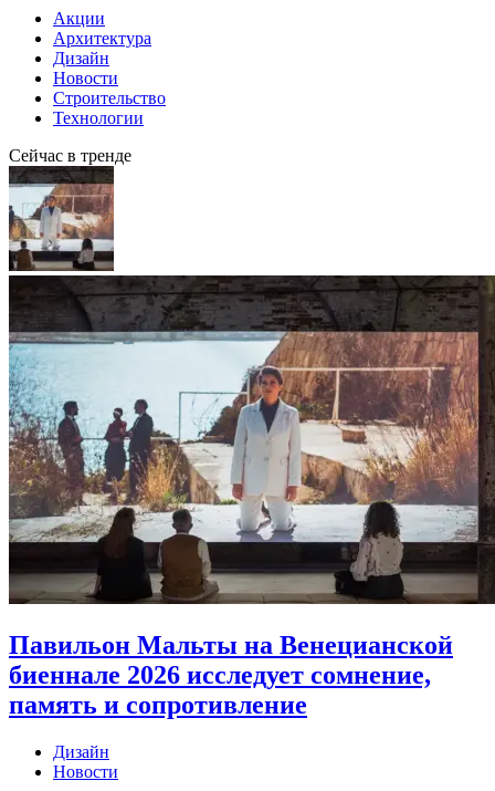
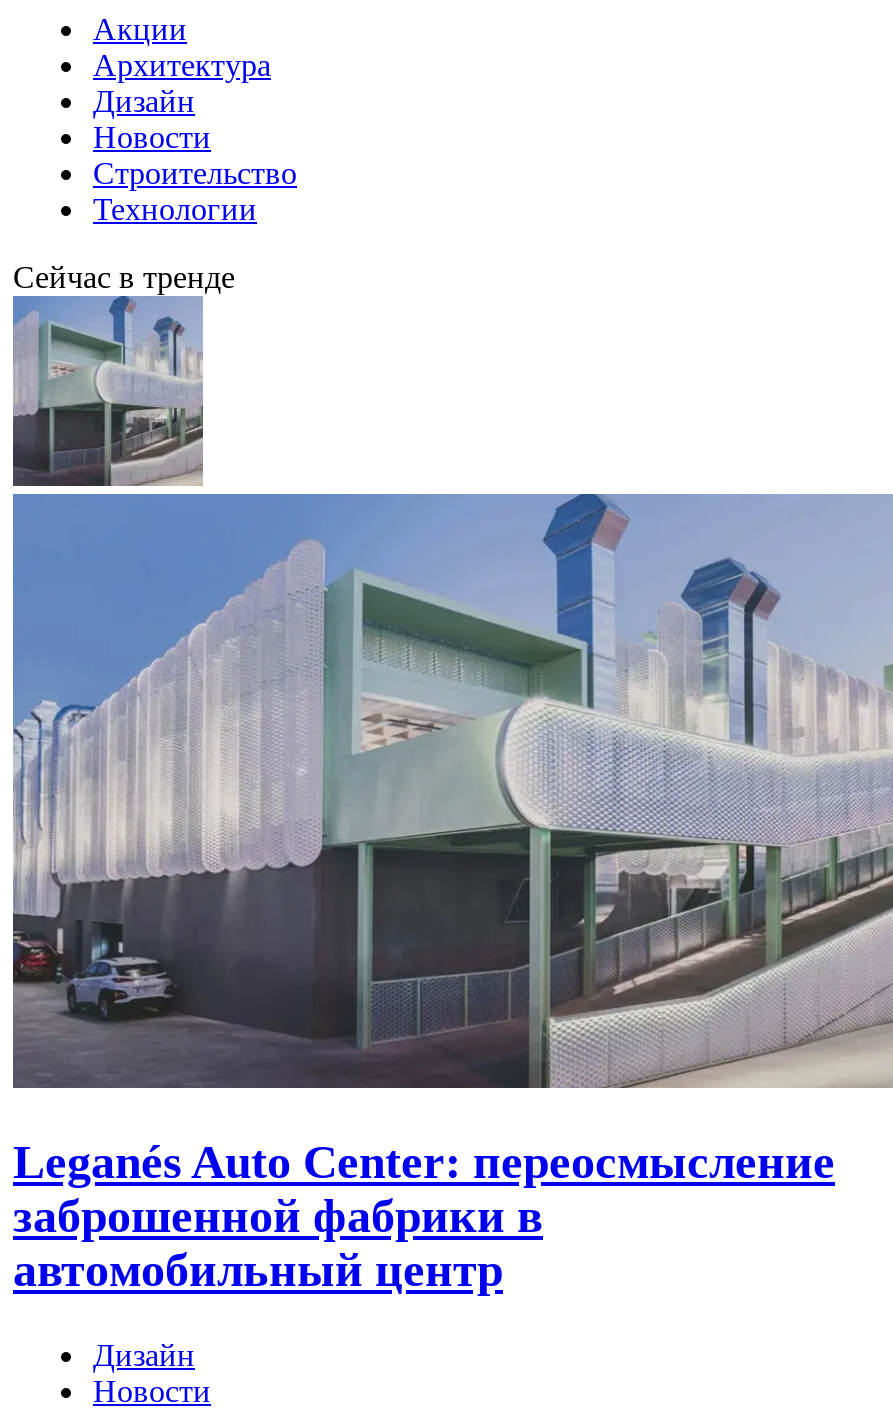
[8,168,492,719] [image] | Павильон Мальты на Венецианской | биеннале 2026 исследует сомнение, | память и сопротивление -> [11,300,887,1296] [image] | Leganés Auto Center: переосмысление | заброшенной фабрики в | автомобильный центр

